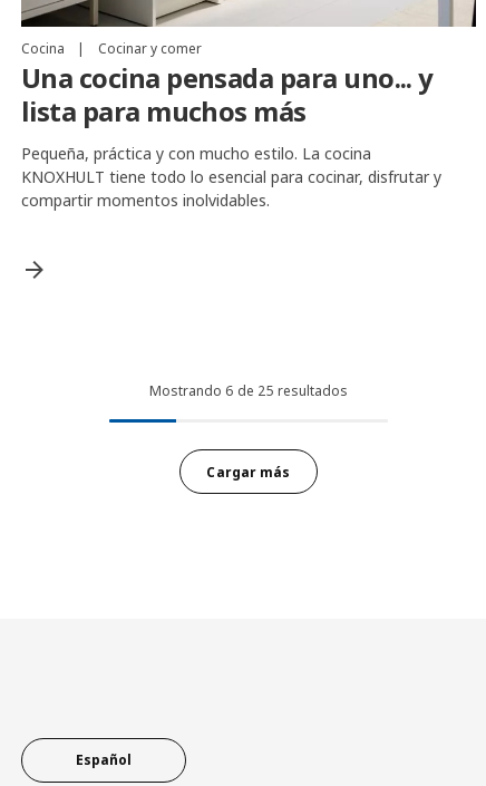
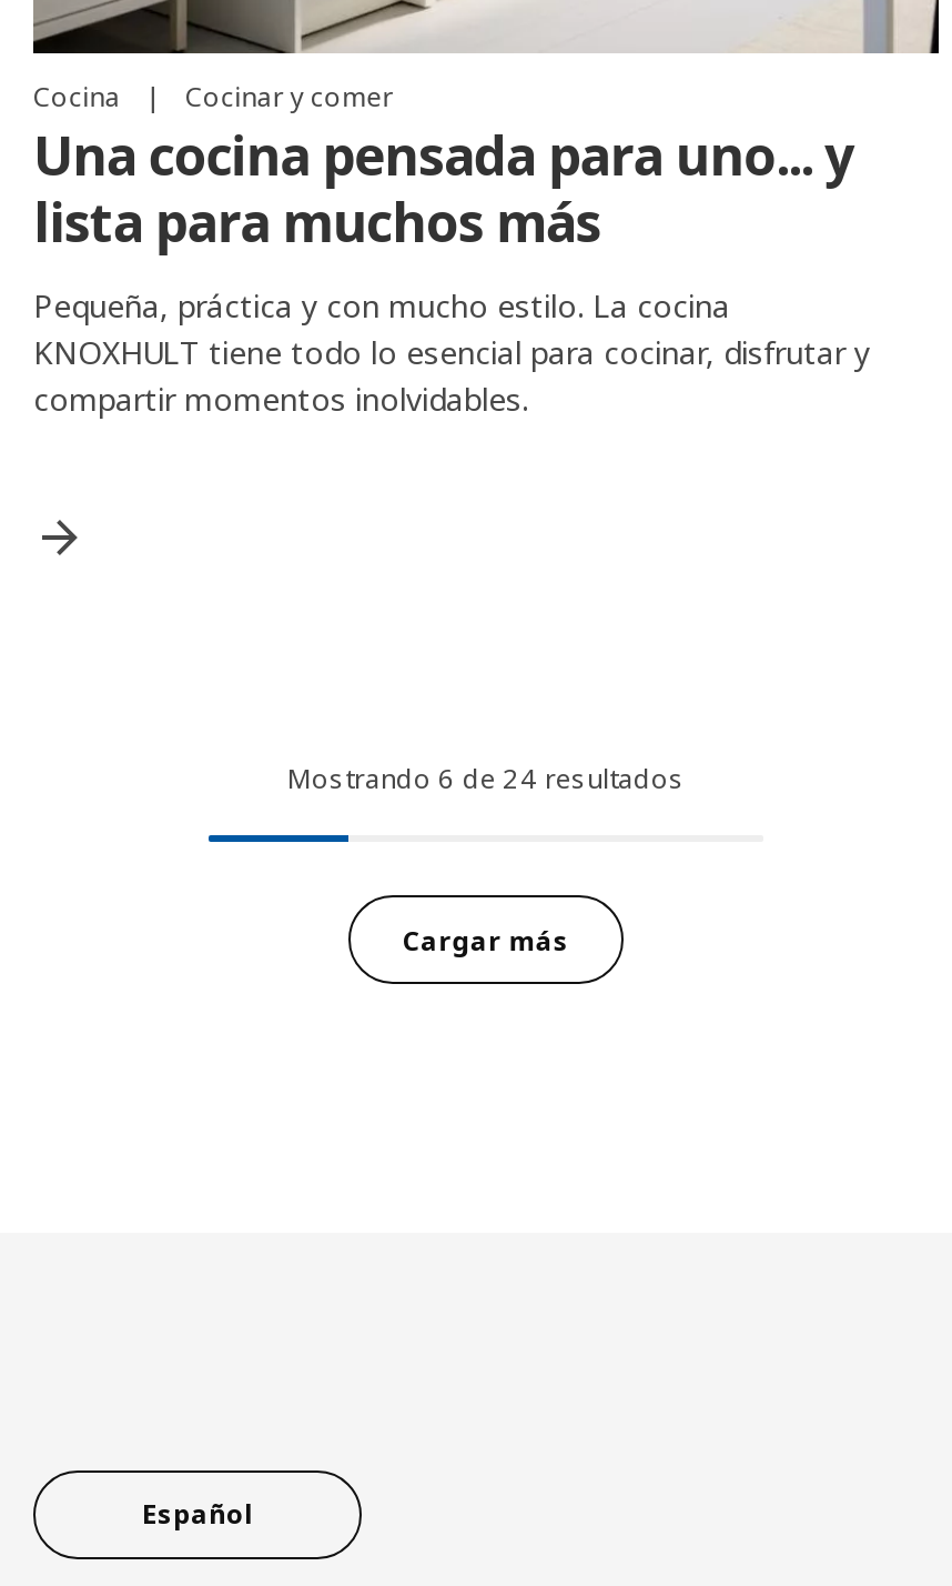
[149,382,348,401] Mostrando 6 de 25 resultados -> [287,761,685,799] Mostrando 6 de 24 resultados

